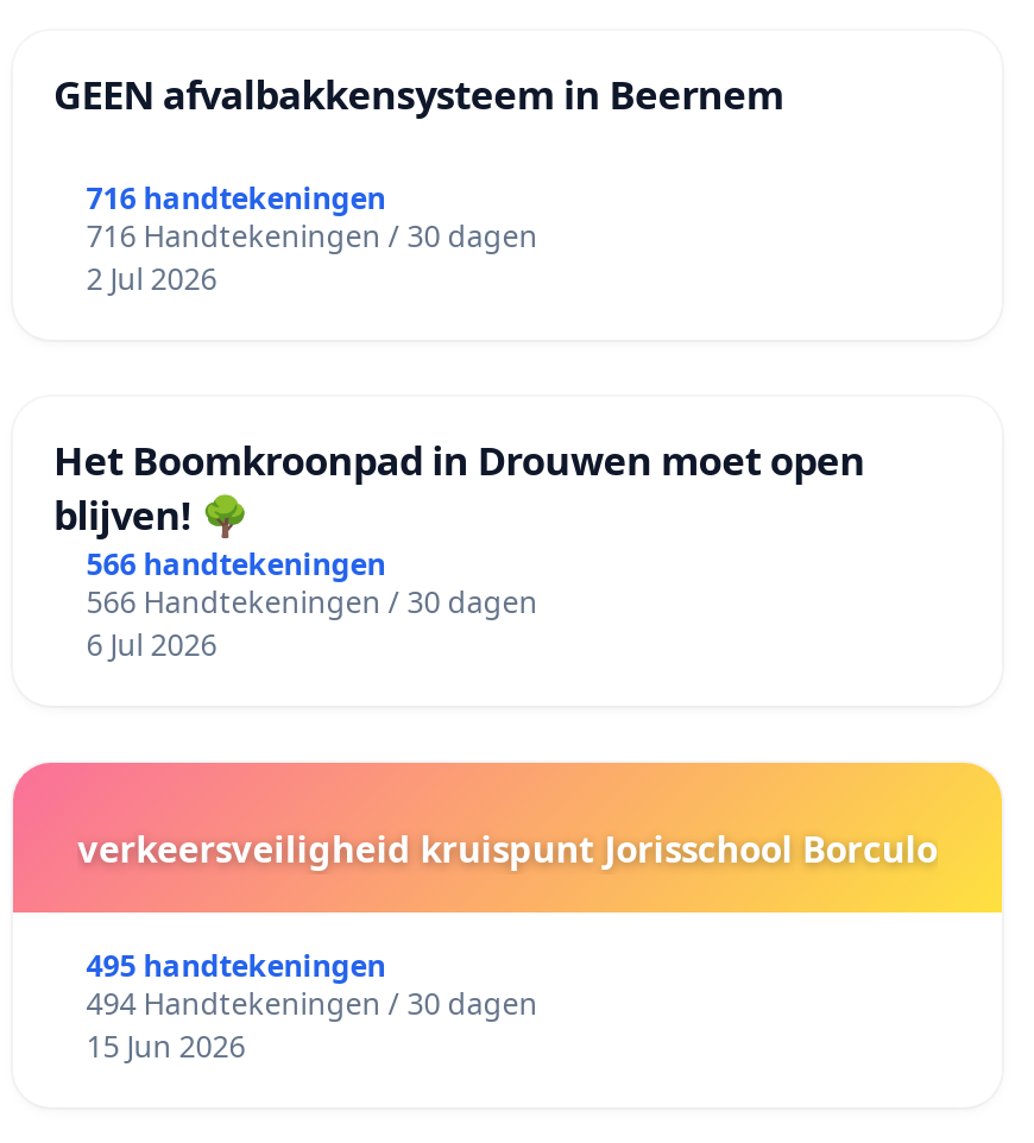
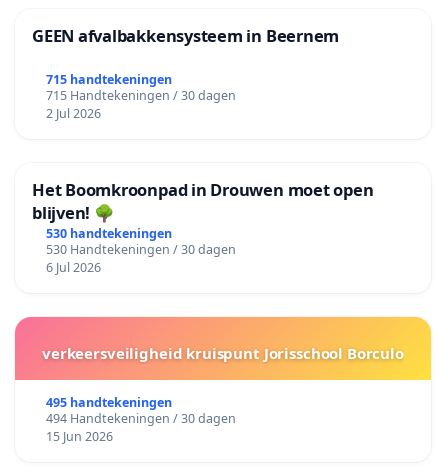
[86,178,386,219] 716 handtekeningen -> [46,71,172,88] 715 handtekeningen
[86,216,538,257] 716 Handtekeningen / 30 dagen -> [46,87,236,104] 715 Handtekeningen / 30 dagen
[86,544,386,584] 566 handtekeningen -> [46,225,172,242] 530 handtekeningen
[86,582,538,622] 566 Handtekeningen / 30 dagen -> [46,241,236,258] 530 Handtekeningen / 30 dagen

